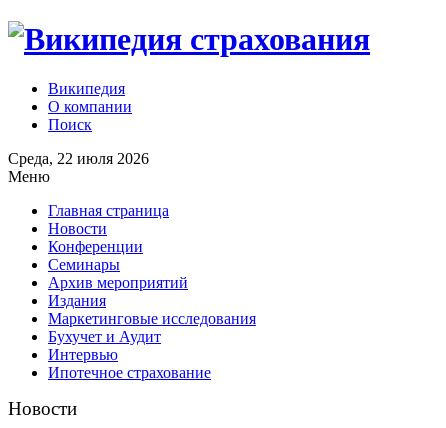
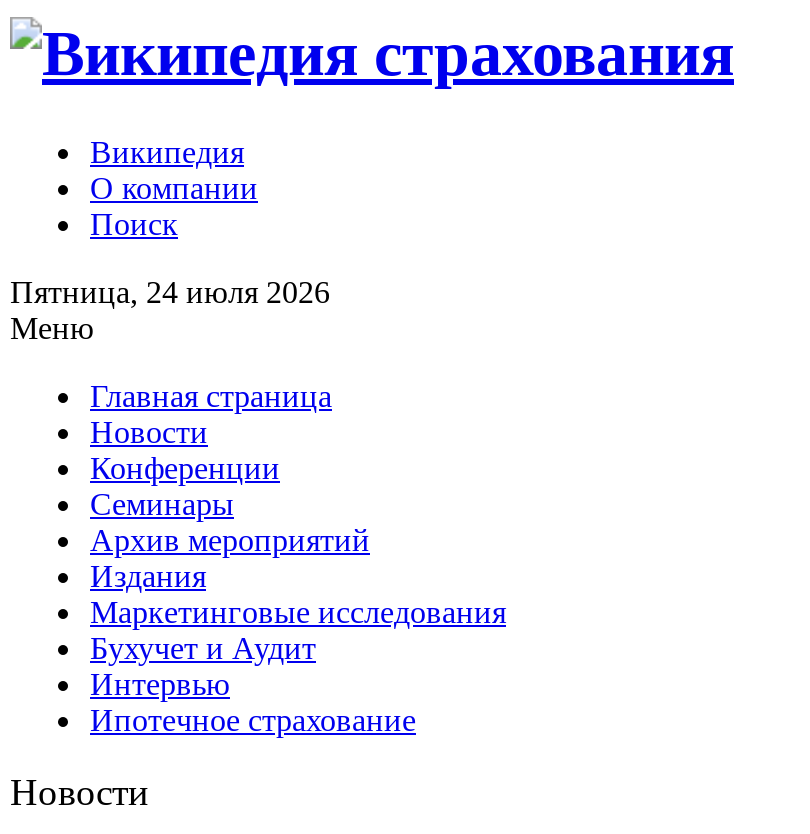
[8,150,149,167] Среда, 22 июля 2026 -> [10,275,330,309] Пятница, 24 июля 2026

